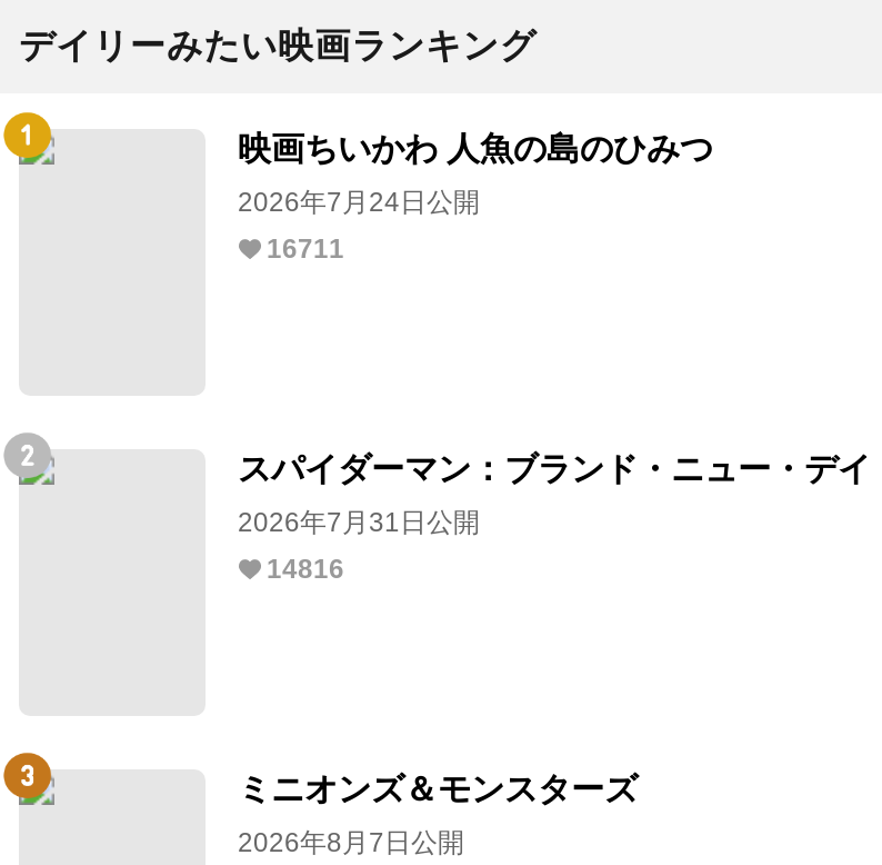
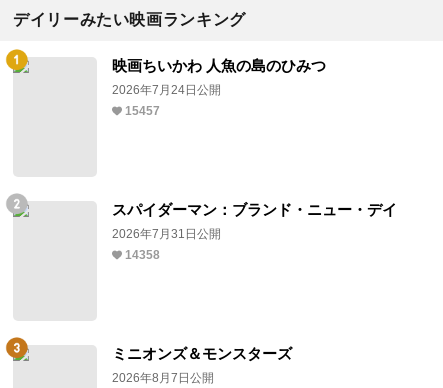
[267,233,344,264] 16711 -> [124,104,159,118] 15457
[267,553,344,584] 14816 -> [124,248,159,262] 14358

